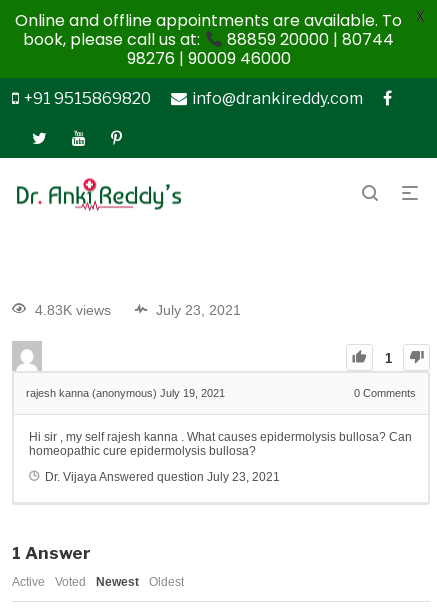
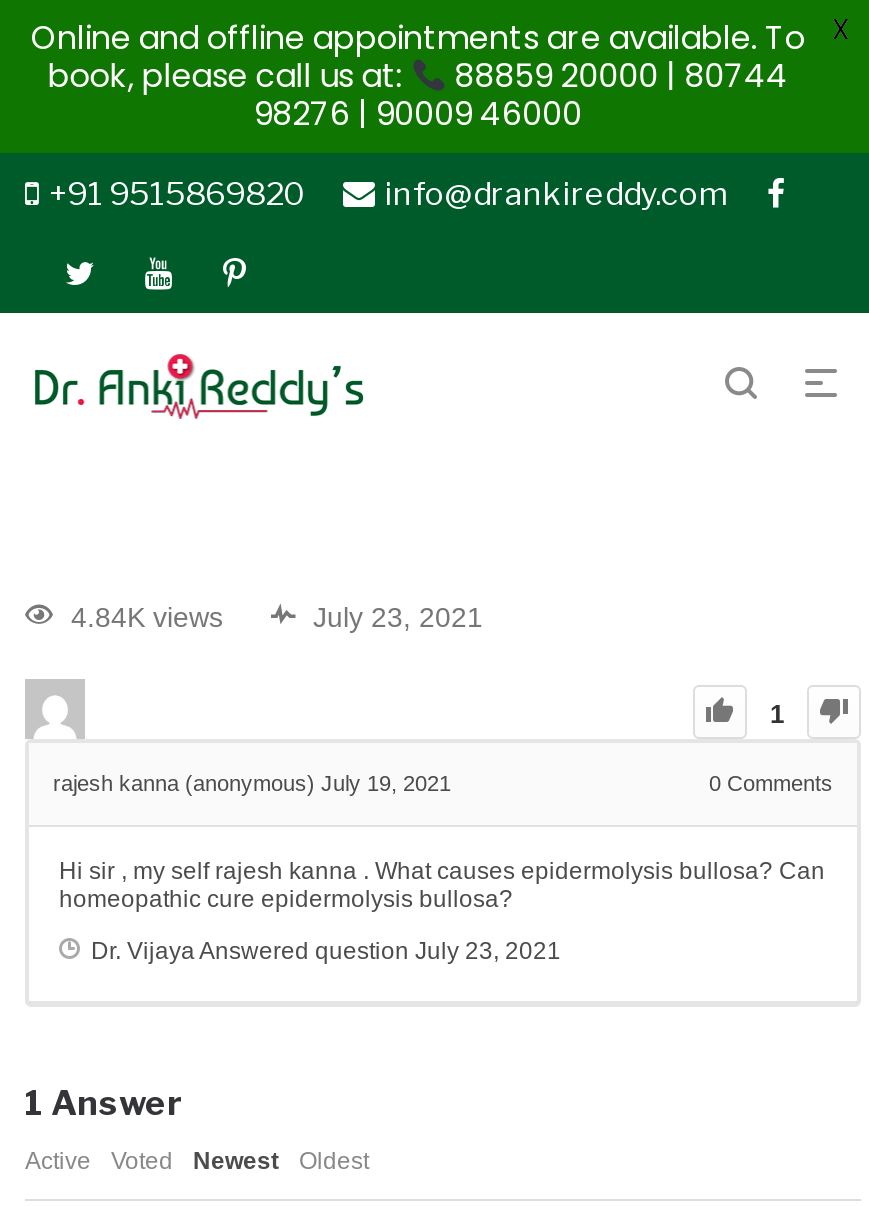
[35,302,111,318] 4.83K views -> [71,602,223,634] 4.84K views

